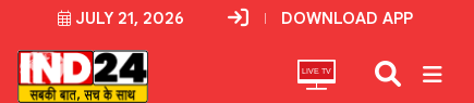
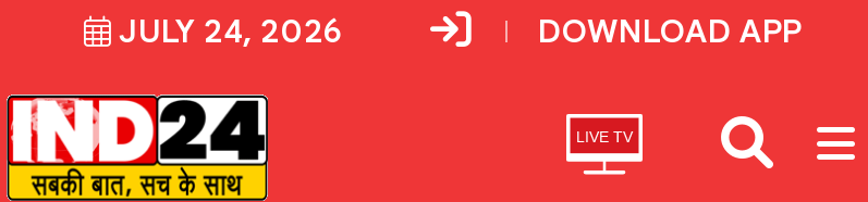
[75,9,184,28] JULY 21, 2026 -> [119,12,343,51] JULY 24, 2026

